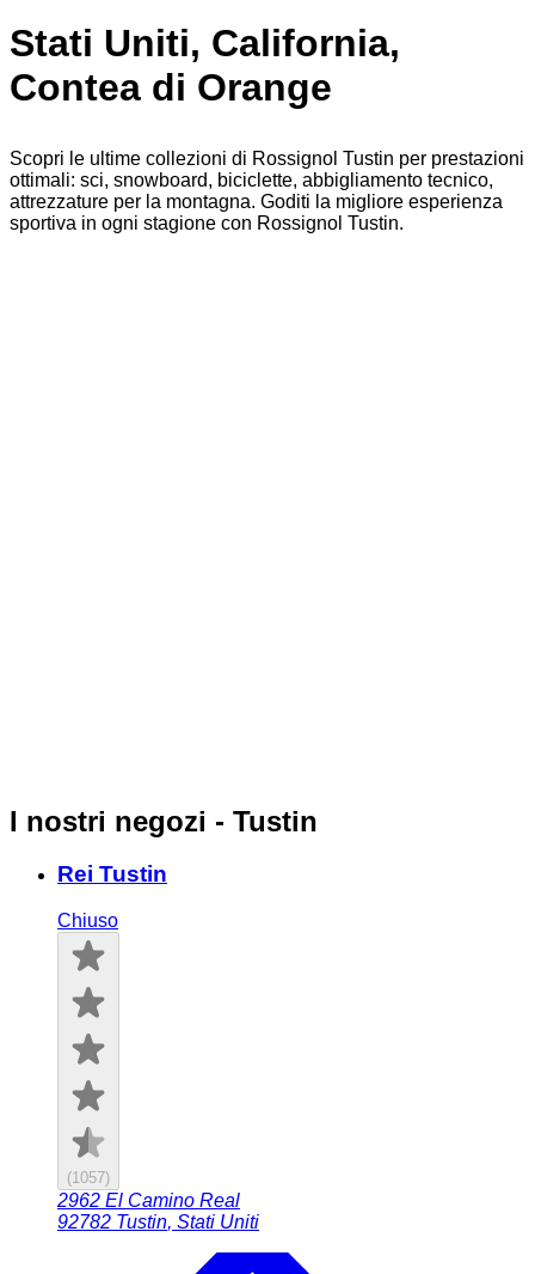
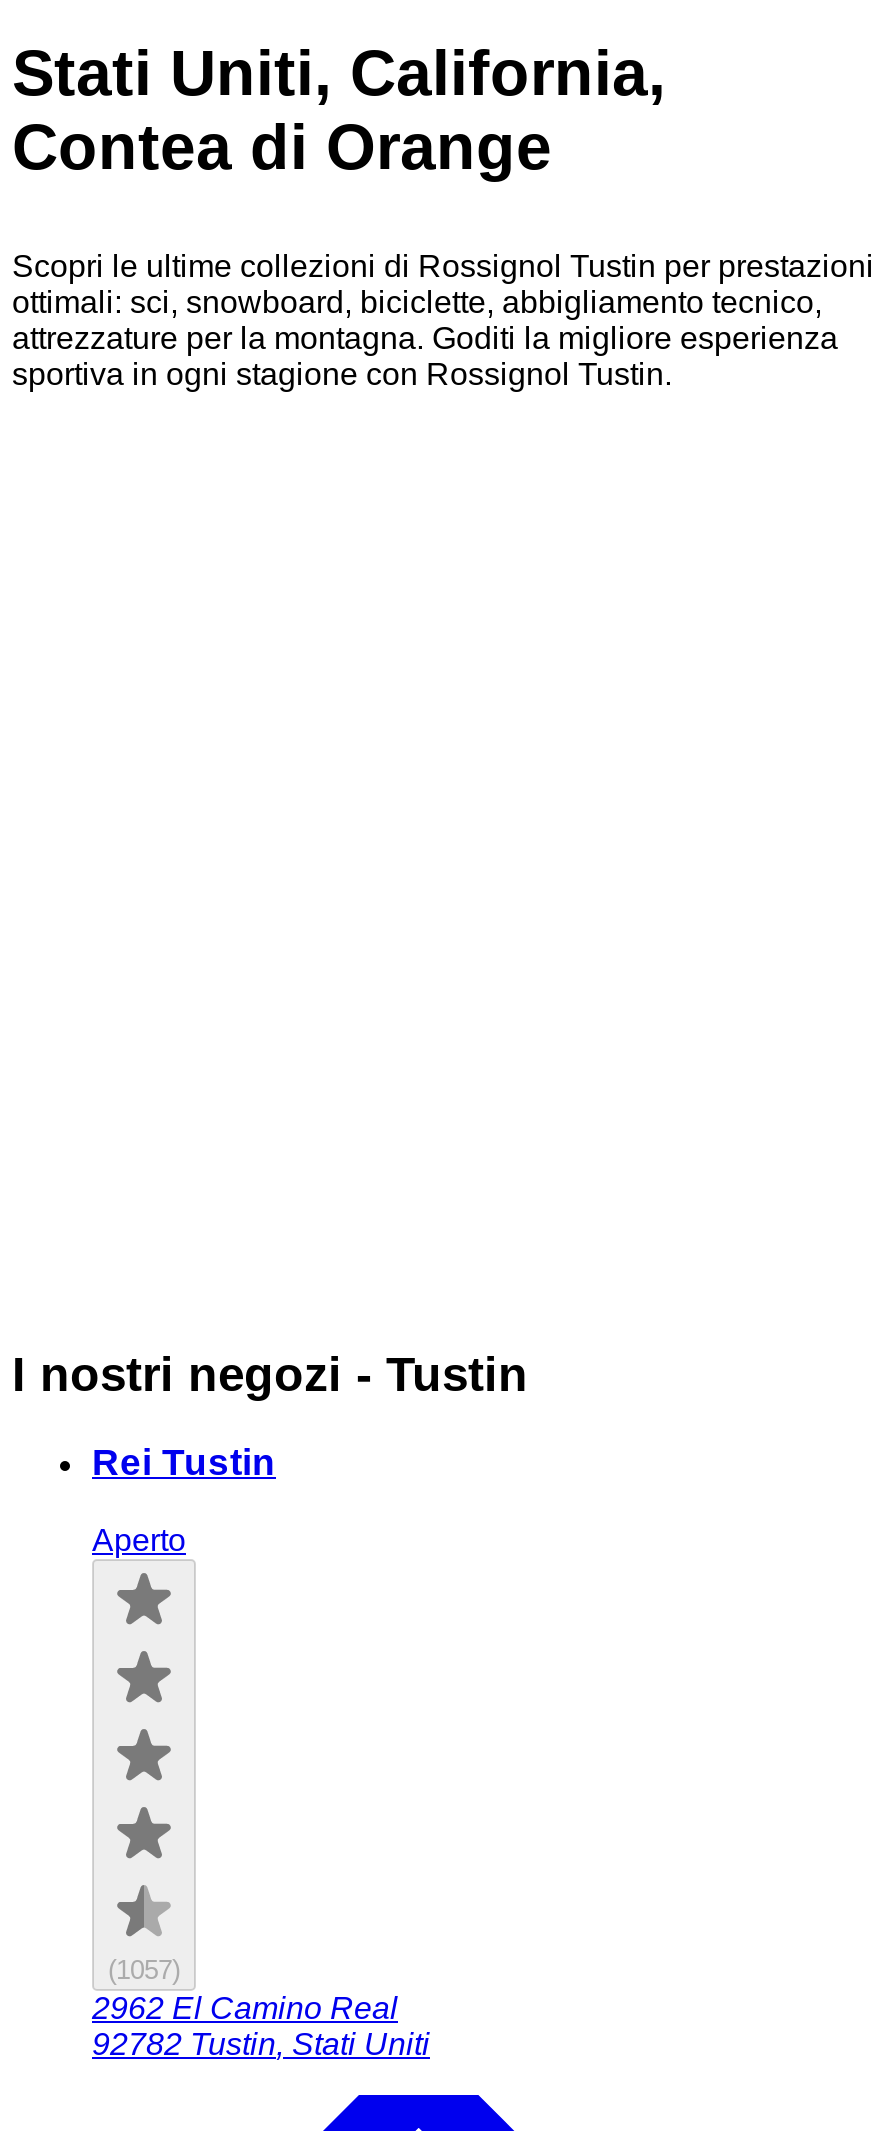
[57,911,118,931] Chiuso -> [92,1523,186,1557] Aperto

